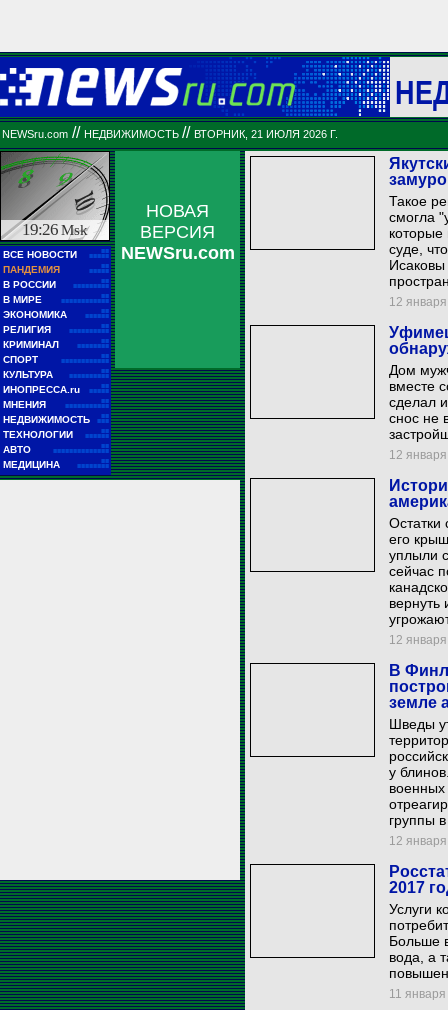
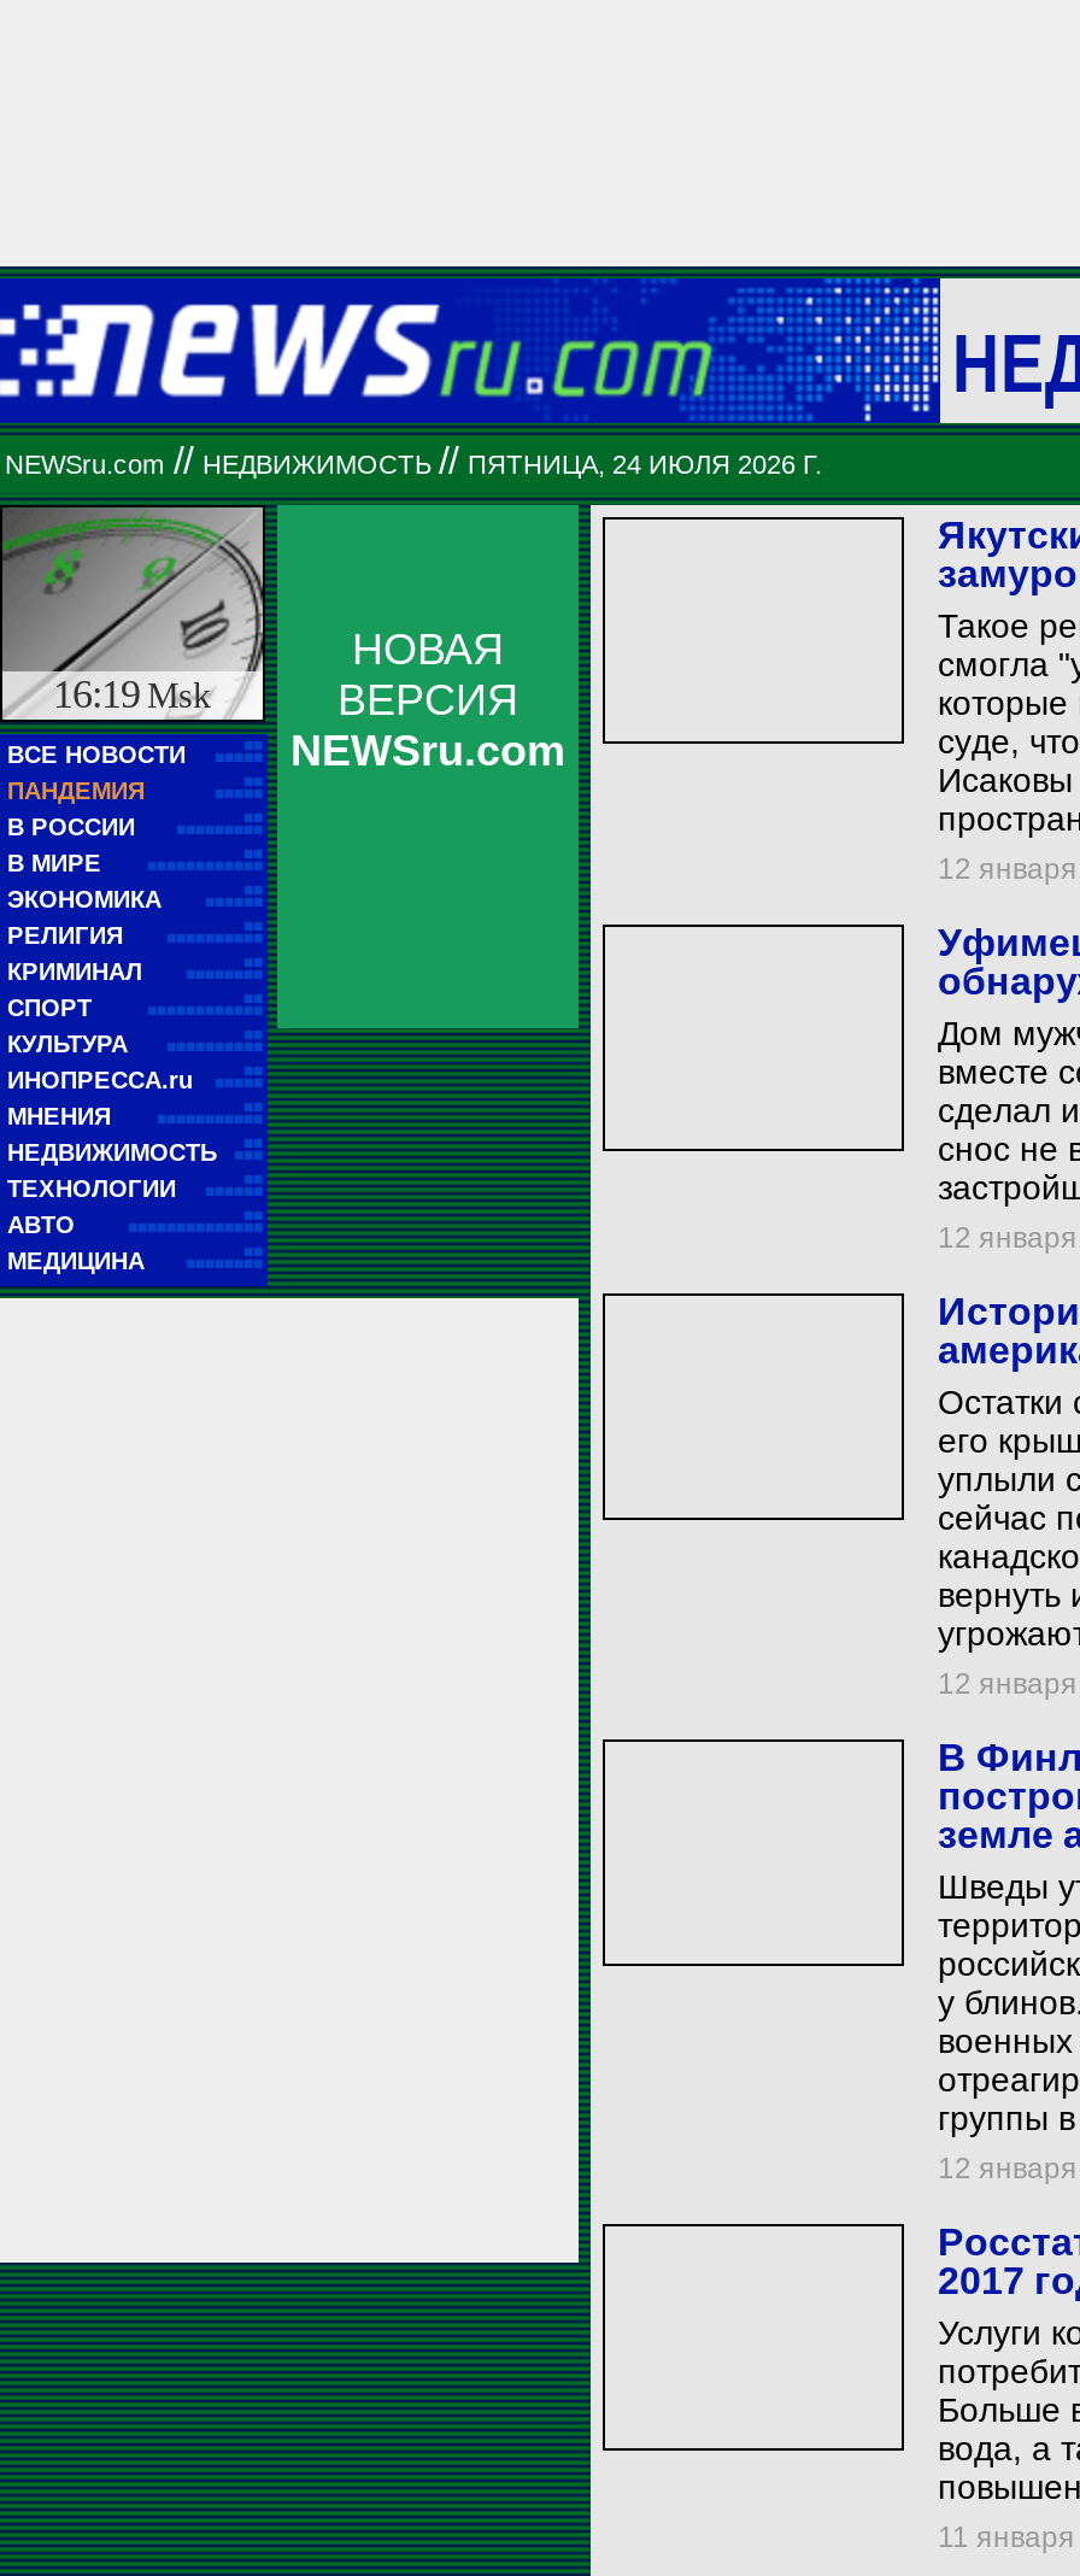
[2,124,338,141] NEWSru.com // НЕДВИЖИМОСТЬ // ВТОРНИК, 21 ИЮЛЯ 2026 Г. -> [5,440,822,481] NEWSru.com // НЕДВИЖИМОСТЬ // ПЯТНИЦА, 24 ИЮЛЯ 2026 Г.
[22,220,88,239] 19:26 Msk -> [53,671,212,717] 16:19 Msk

